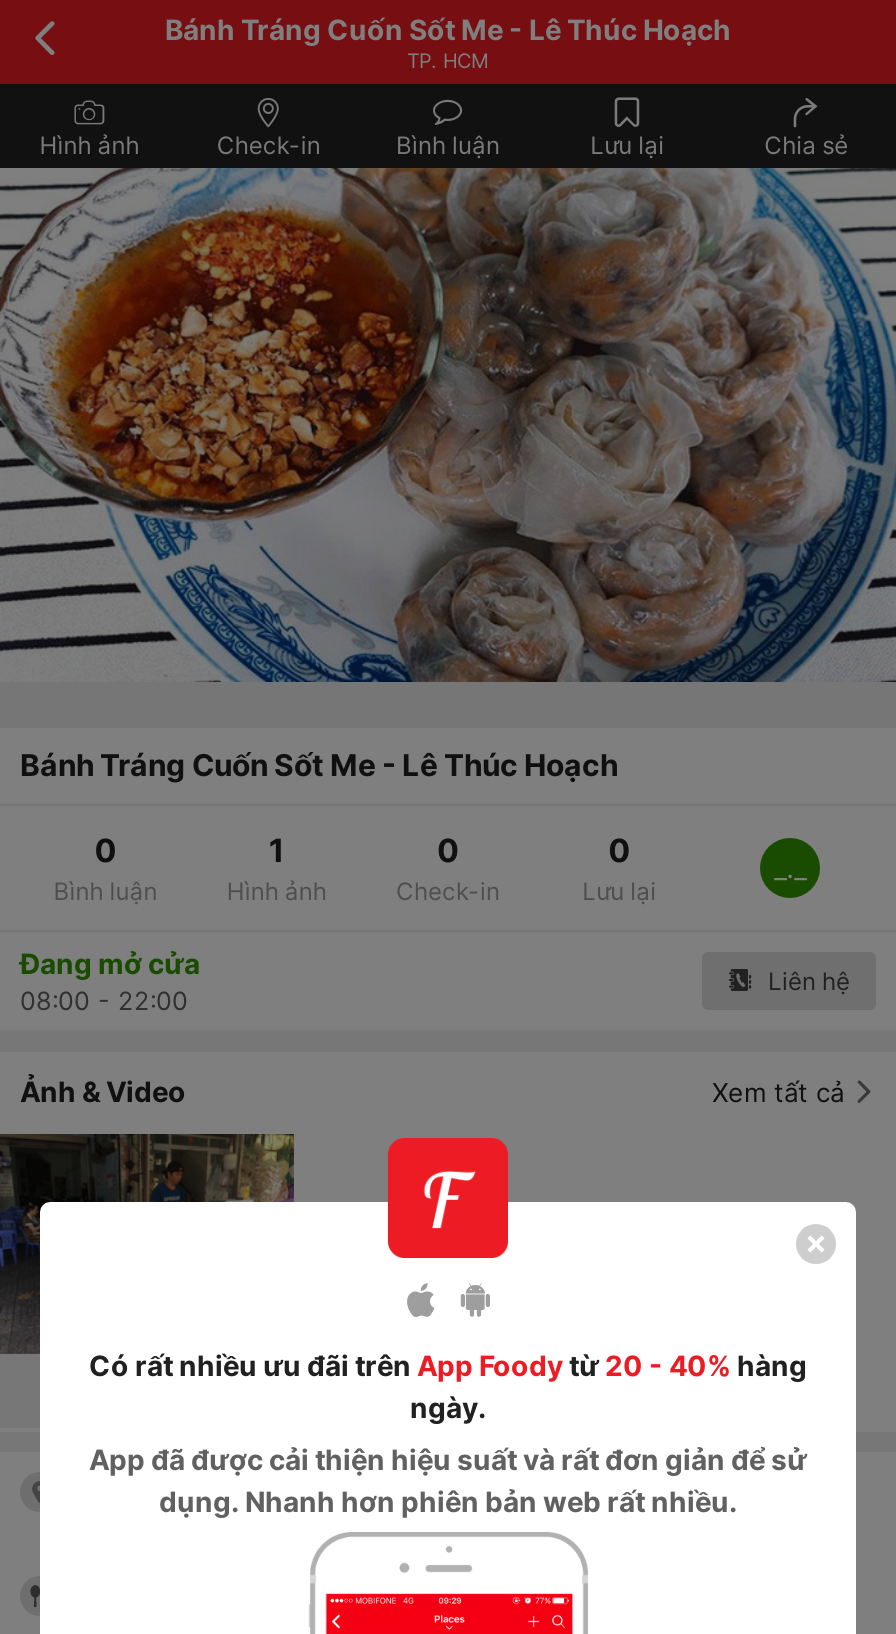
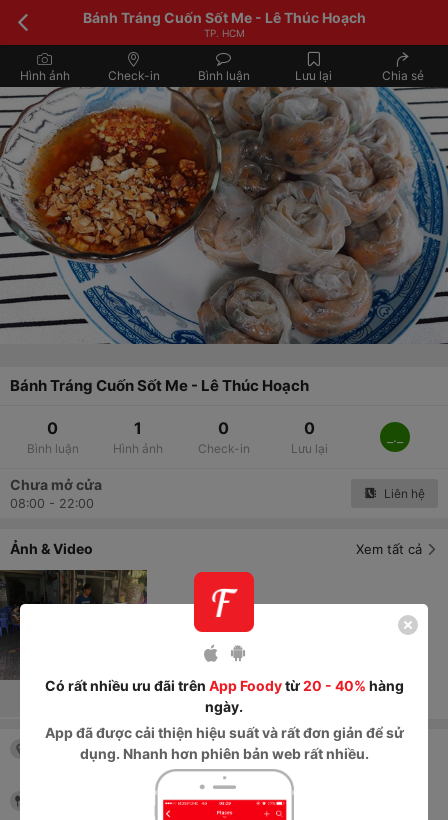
[20,946,200,980] Đang mở cửa -> [10,476,102,493] Chưa mở cửa

